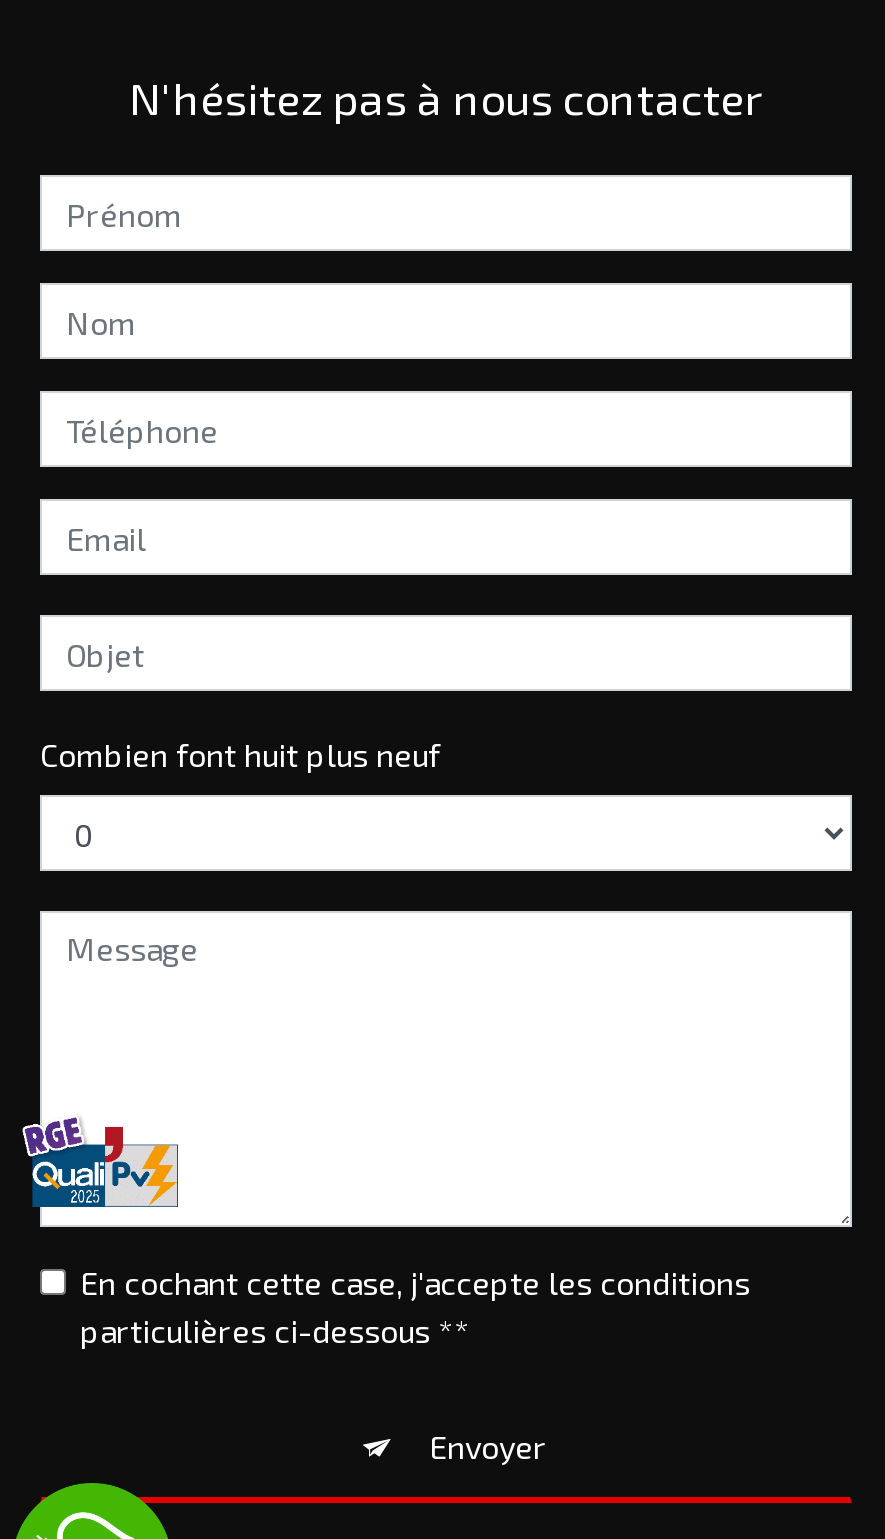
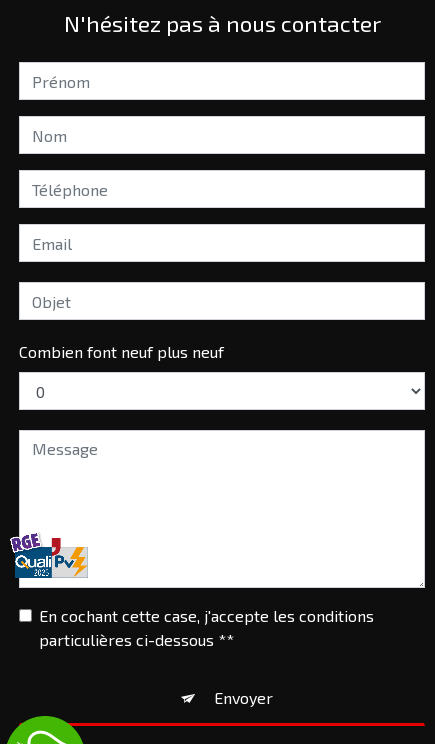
[40,735,440,773] Combien font huit plus neuf -> [19,342,224,361] Combien font neuf plus neuf

